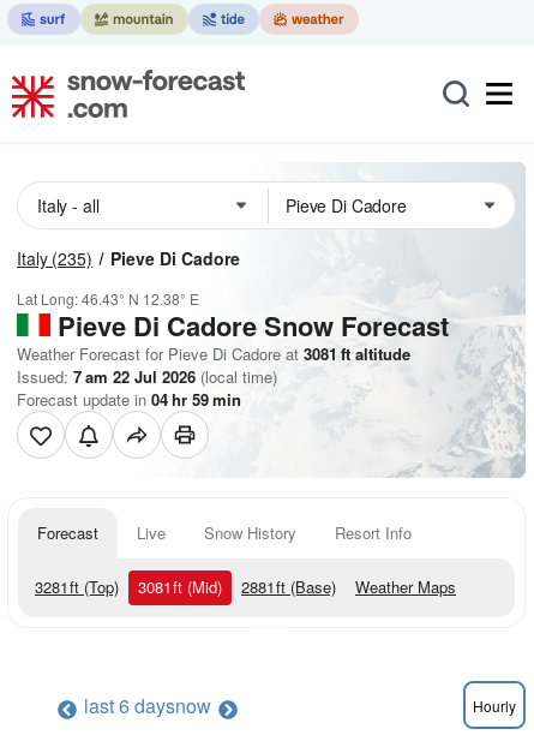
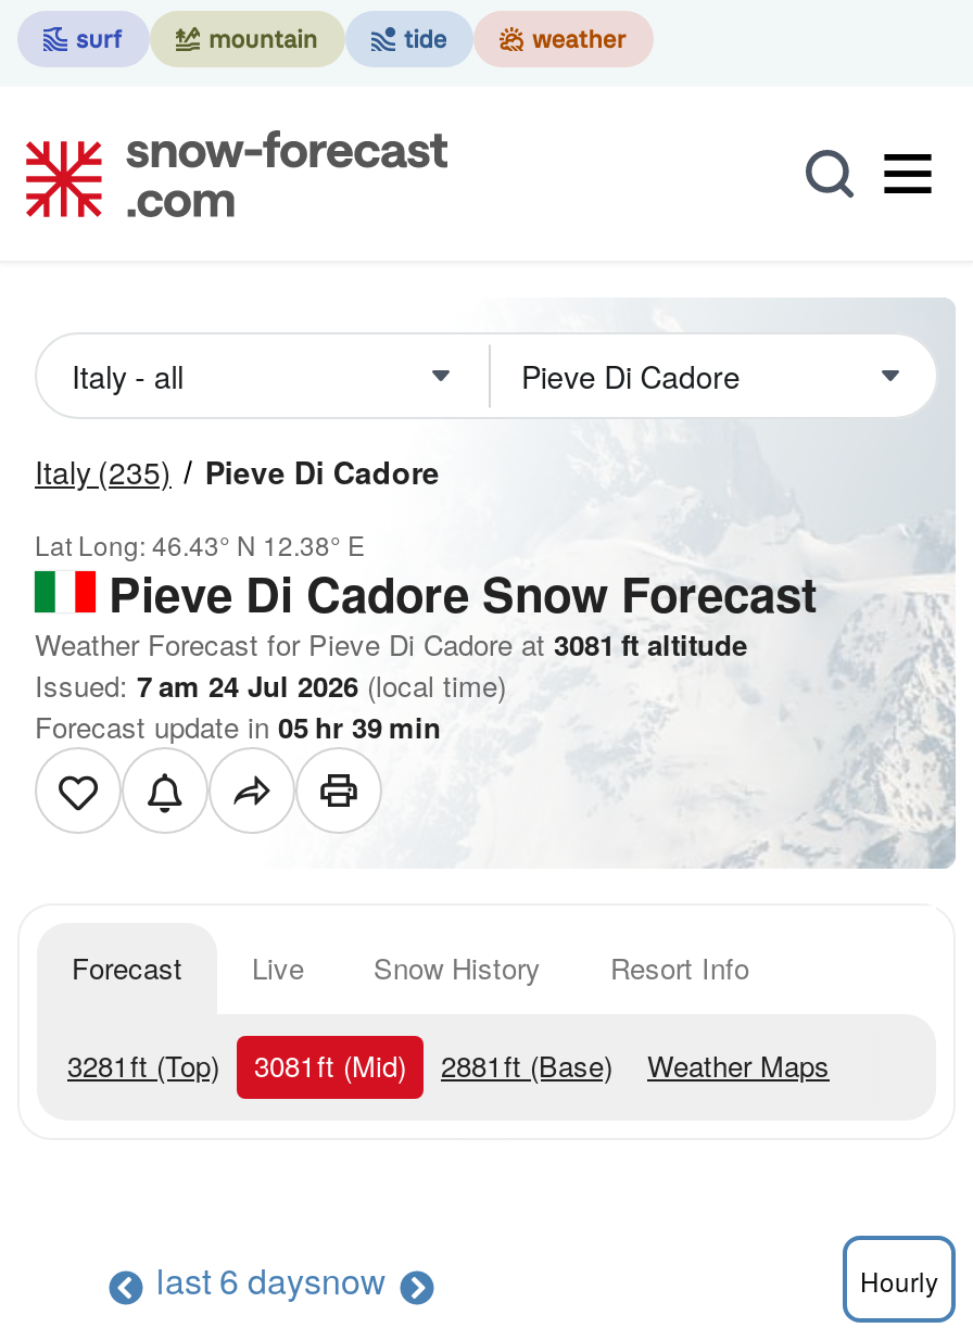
[17,365,277,388] Issued: 7 am 22 Jul 2026 (local time) -> [35,665,506,706] Issued: 7 am 24 Jul 2026 (local time)
[17,388,241,411] Forecast update in 04 hr 59 min -> [35,706,441,747] Forecast update in 05 hr 39 min

